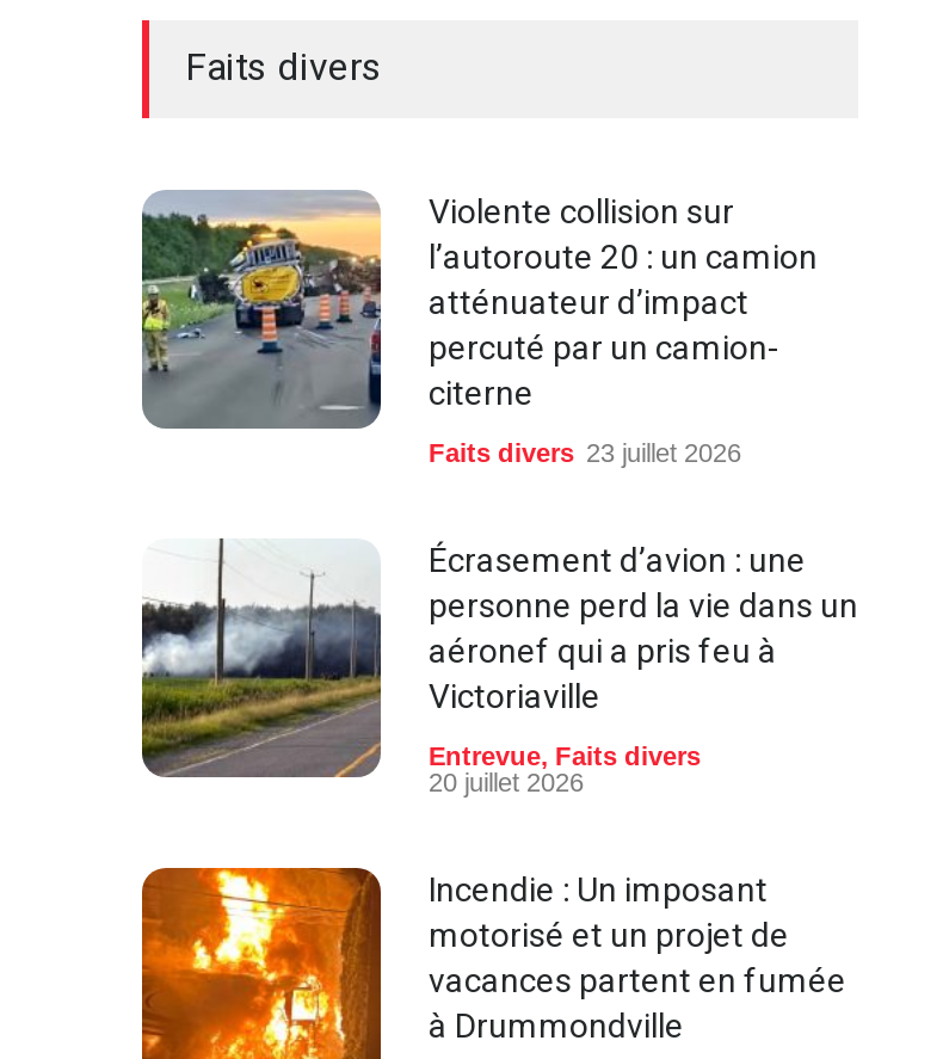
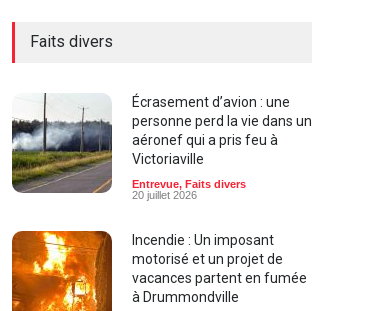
[140,190,818,467] [image] | Violente collision sur | l’autoroute 20 : un camion | atténuateur d’impact | percuté par un camion- | citerne | Faits divers 23 juillet 2026 -> none

